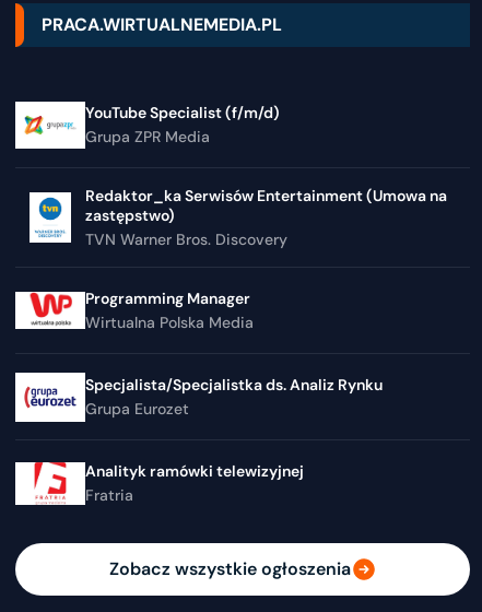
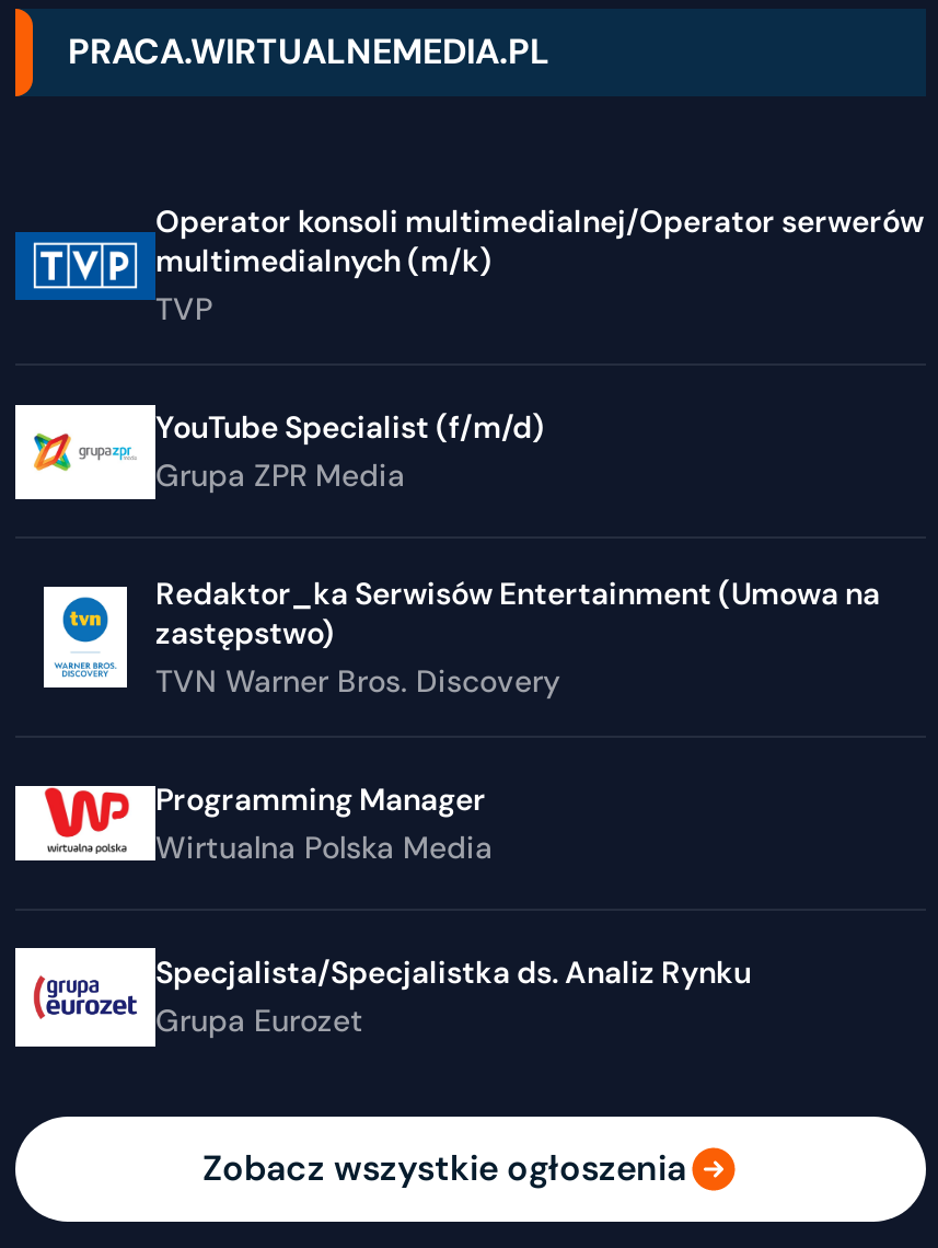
none -> [15,202,924,329] [image] | Operator konsoli multimedialnej/Operator serwerów | multimedialnych (m/k) | TVP
moved [85,103,447,419] -> [155,408,880,1040]: YouTube Specialist (f/m/d) | Grupa ZPR Media | Redaktor_ka Serwisów Entertainment (Umowa na | ... | Specjalista/Specjalistka ds. Analiz Rynku | Grupa Eurozet
[15,459,307,508] [image] | Analityk ramówki telewizyjnej | Fratria -> none

